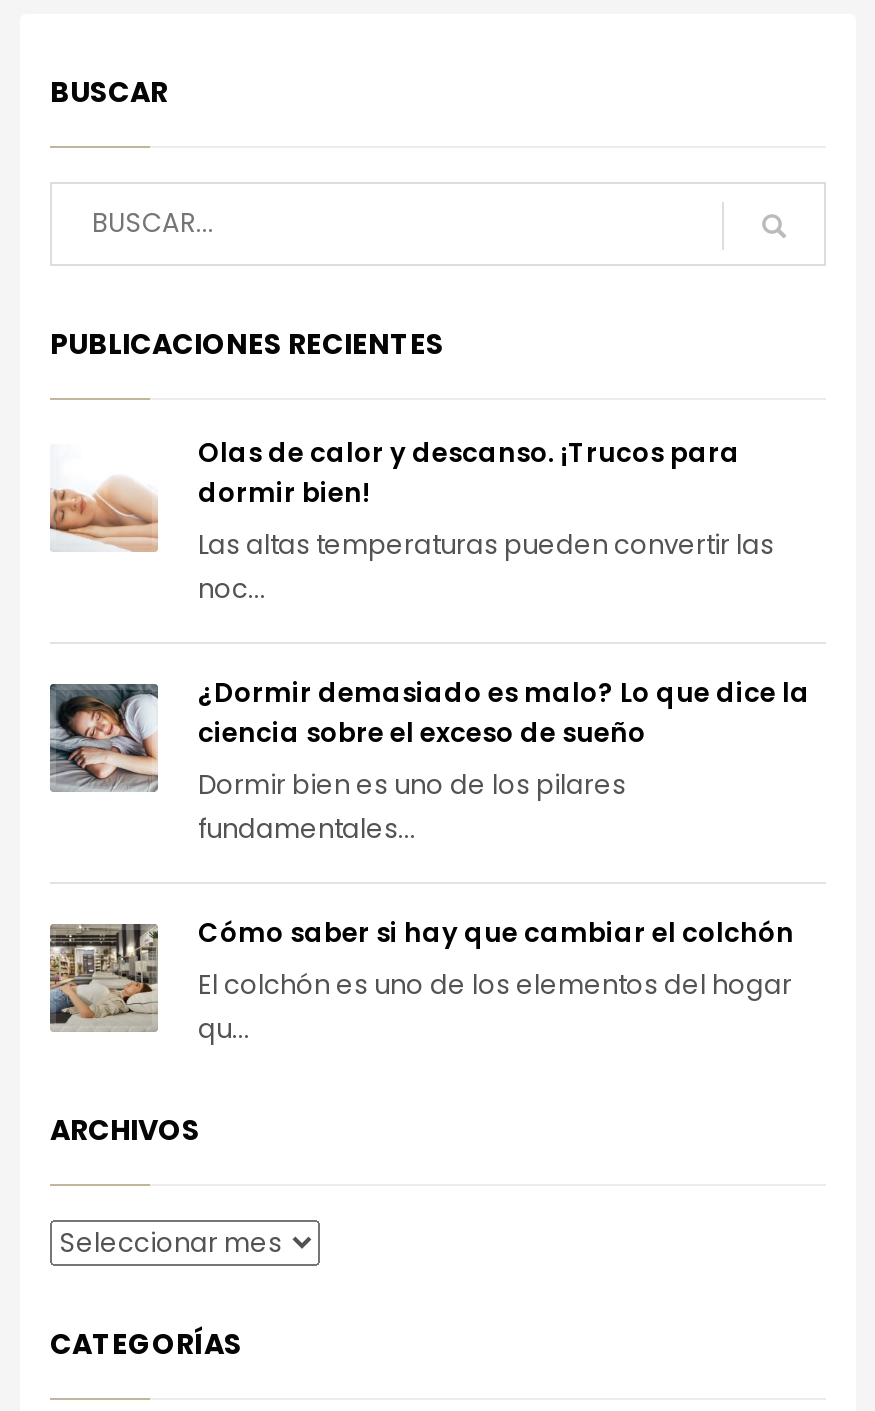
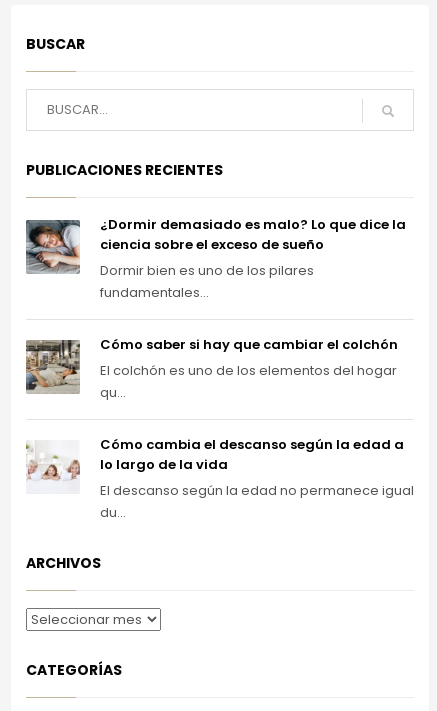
[48,434,774,608] [image] | Olas de calor y descanso. ¡Trucos para | dormir bien! | Las altas temperaturas pueden convertir las | noc... -> none
moved [46,674,810,1048] -> [24,215,406,402]: [image] | ¿Dormir demasiado es malo? Lo que dice la | ciencia sobre el exceso de sueño | Dormir bien es uno de los pilares | fundamentales... | Cómo saber si hay que cambiar el colchón | El colchón es uno de los elementos del hogar | qu...
none -> [25,435,414,522] [image] | Cómo cambia el descanso según la edad a | lo largo de la vida | El descanso según la edad no permanece igual | du...

